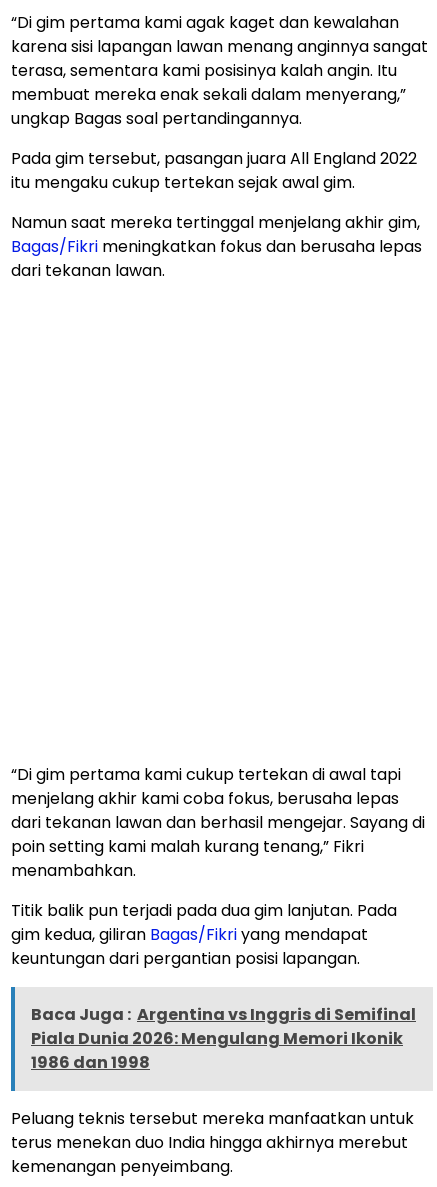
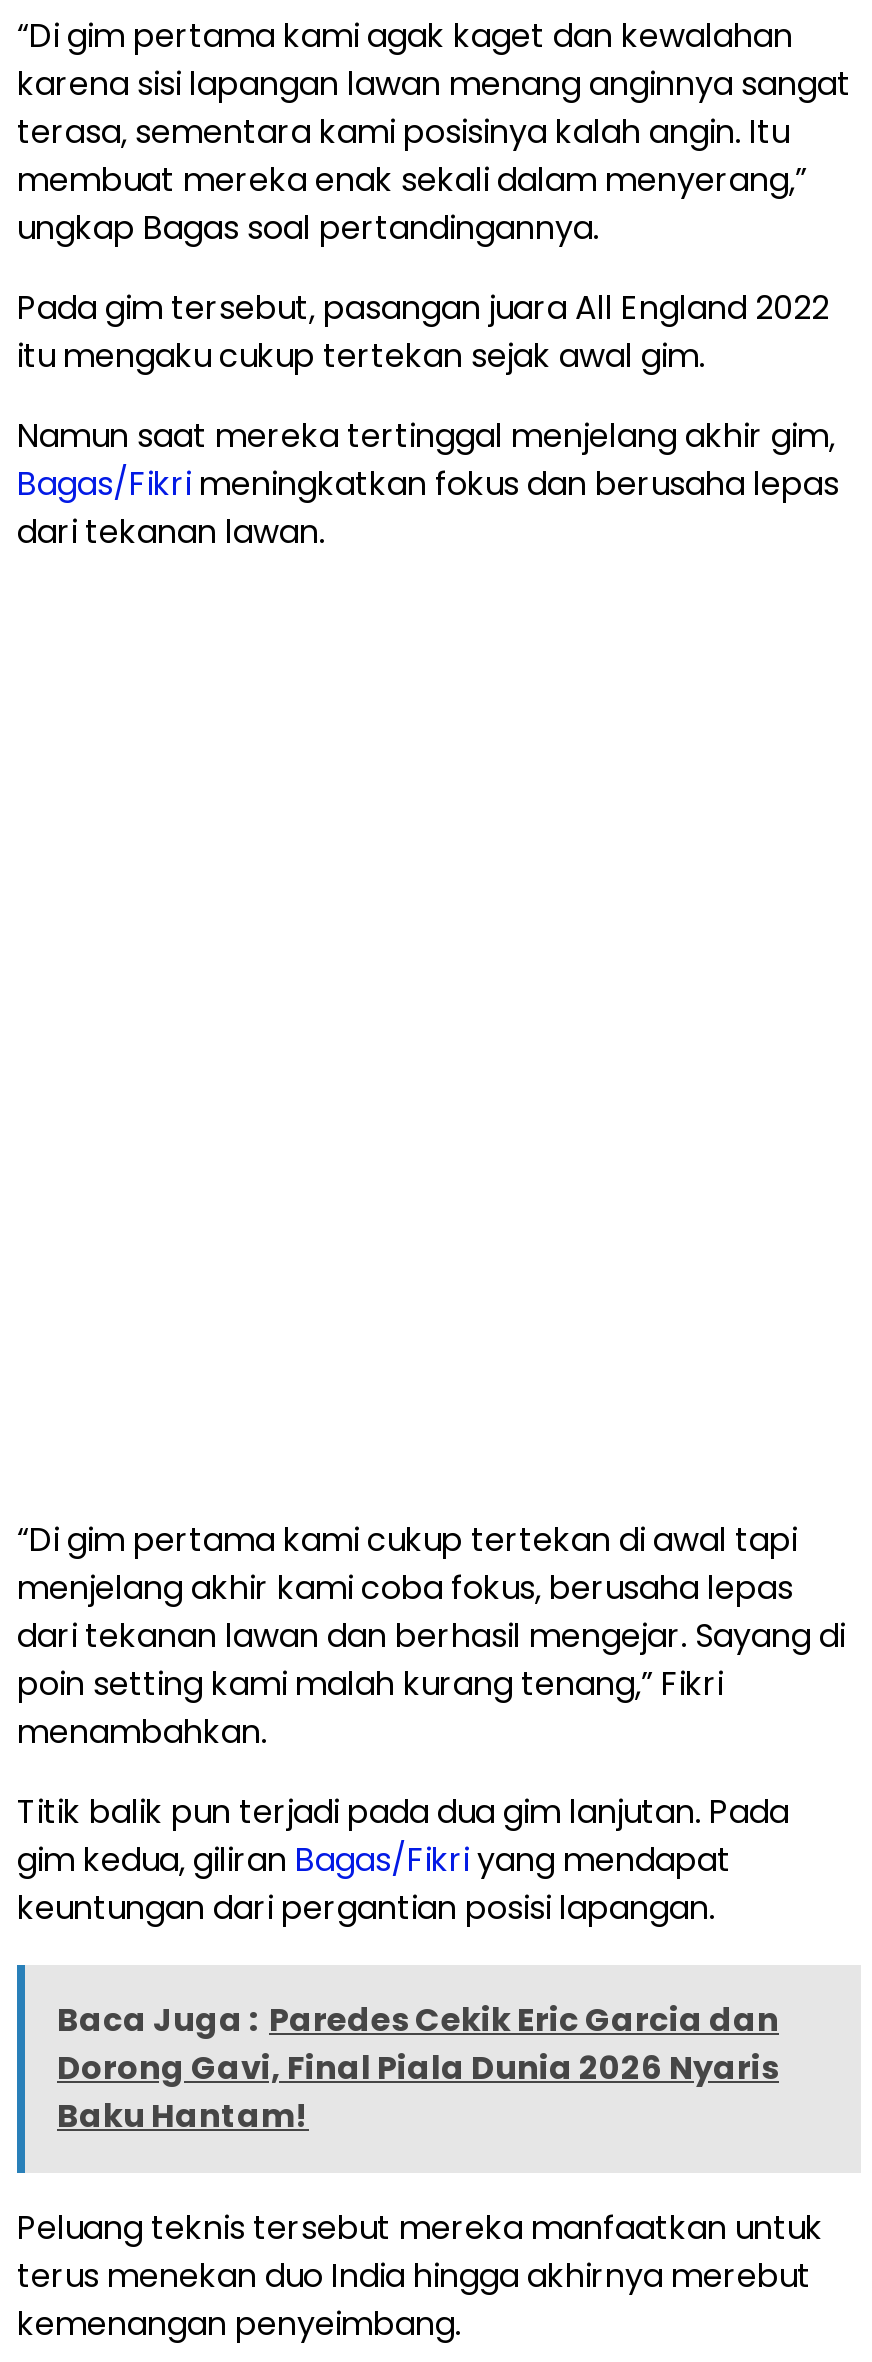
[31,1003,416,1074] Baca Juga : Argentina vs Inggris di Semifinal | Piala Dunia 2026: Mengulang Memori Ikonik | 1986 dan 1998 -> [57,1998,779,2140] Baca Juga : Paredes Cekik Eric Garcia dan | Dorong Gavi, Final Piala Dunia 2026 Nyaris | Baku Hantam!

